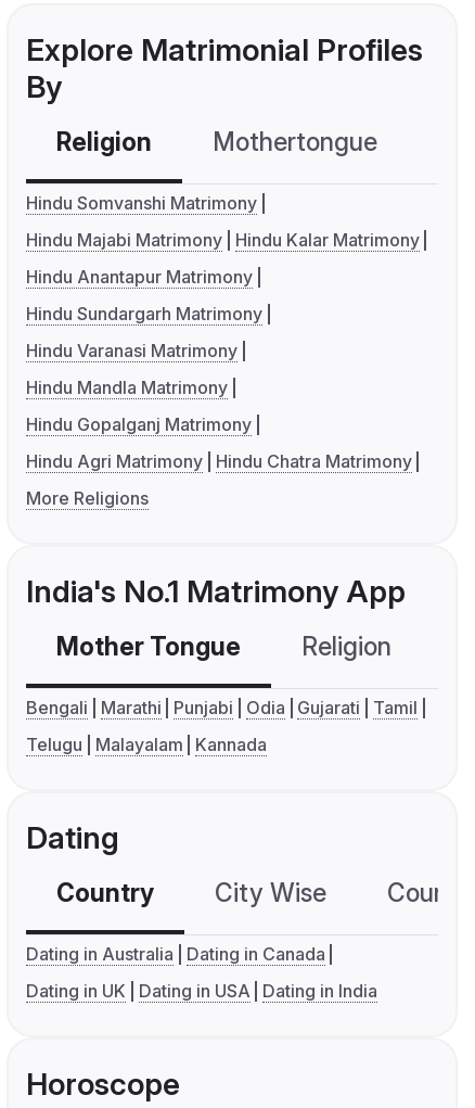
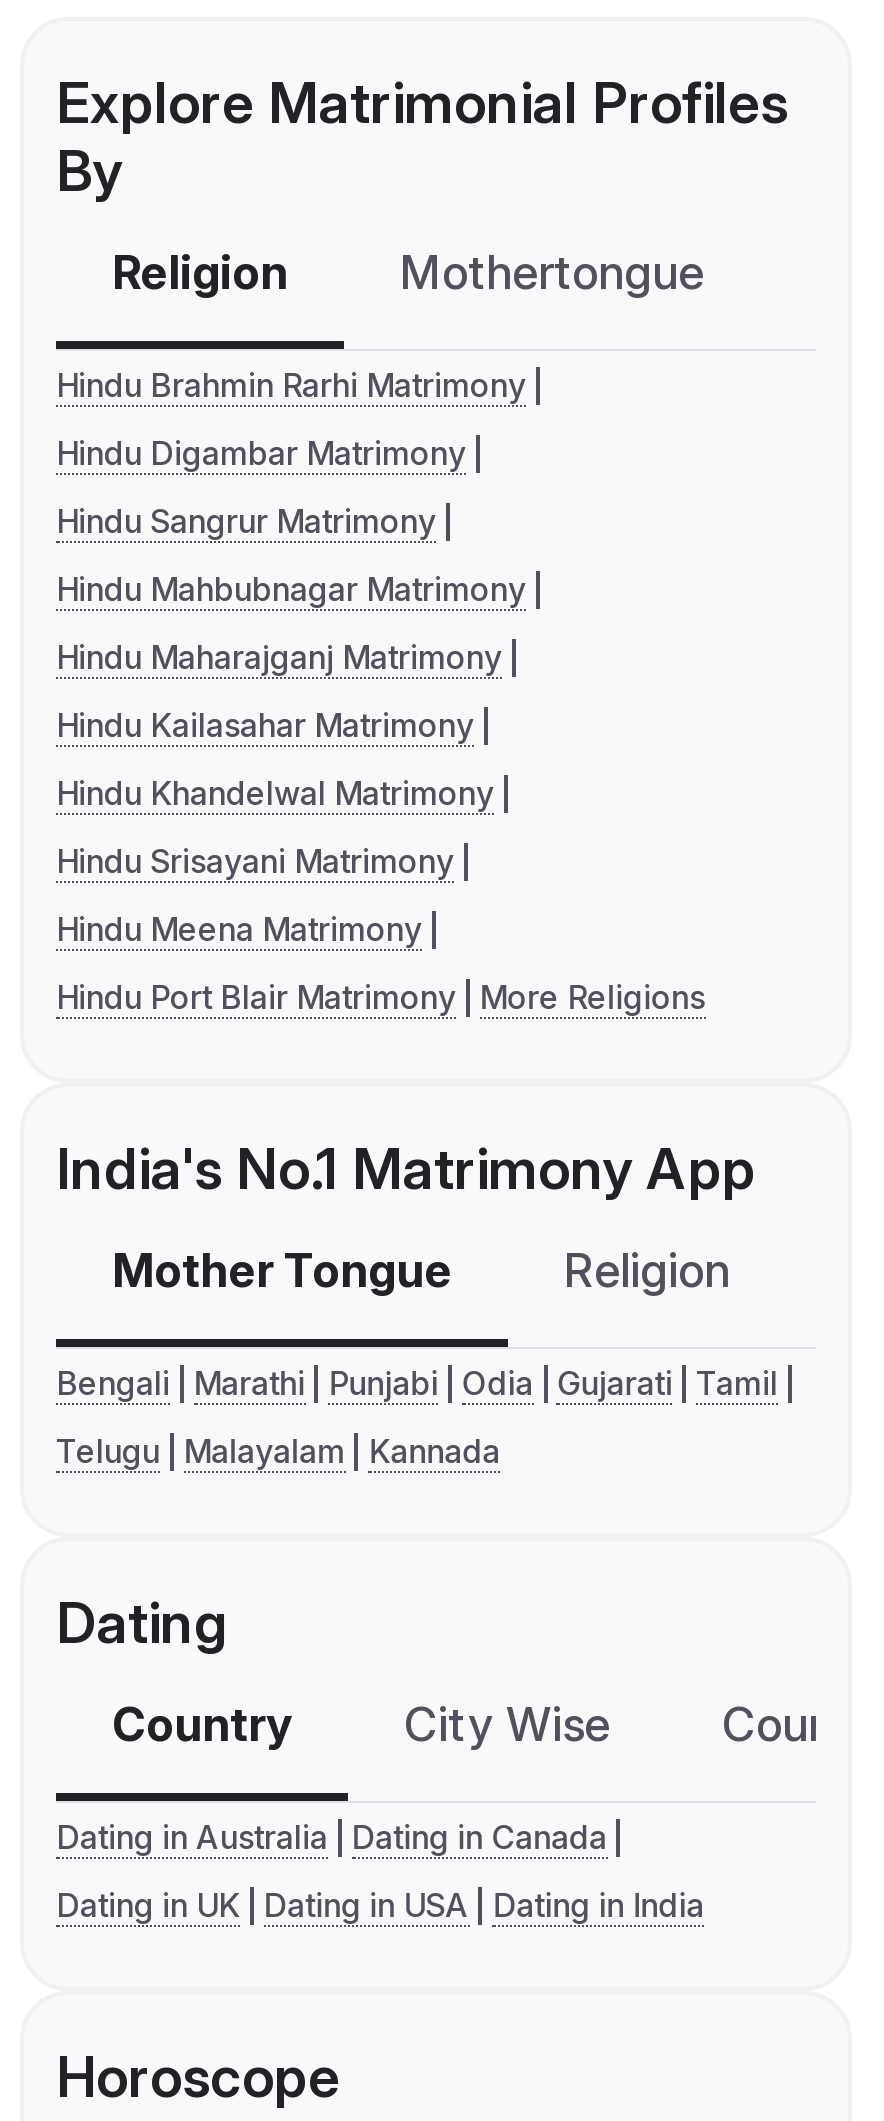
[26,192,419,509] Hindu Somvanshi Matrimony | Hindu Majabi Matrimony Hindu Kalar Matrimony | Hindu Anantapur Matrimony | Hindu Sundargarh Matrimony | Hindu Varanasi Matrimony | Hindu Mandla Matrimony | Hindu Gopalganj Matrimony | Hindu Agri Matrimony Hindu Chatra Matrimony | More Religions -> [56,366,705,1018] Hindu Brahmin Rarhi Matrimony | Hindu Digambar Matrimony | Hindu Sangrur Matrimony | Hindu Mahbubnagar Matrimony | Hindu Maharajganj Matrimony | Hindu Kailasahar Matrimony | Hindu Khandelwal Matrimony | Hindu Srisayani Matrimony | Hindu Meena Matrimony | Hindu Port Blair Matrimony More Religions

